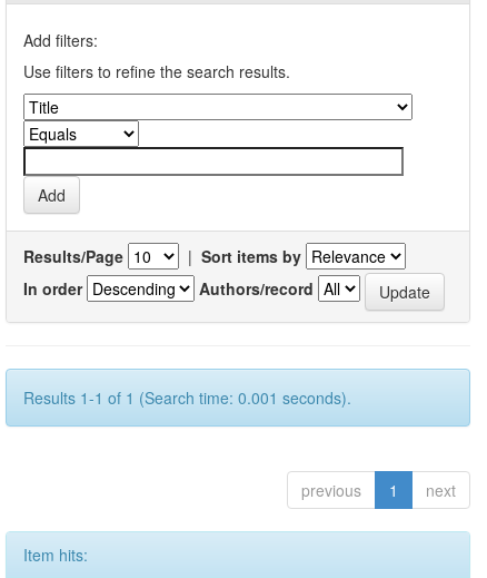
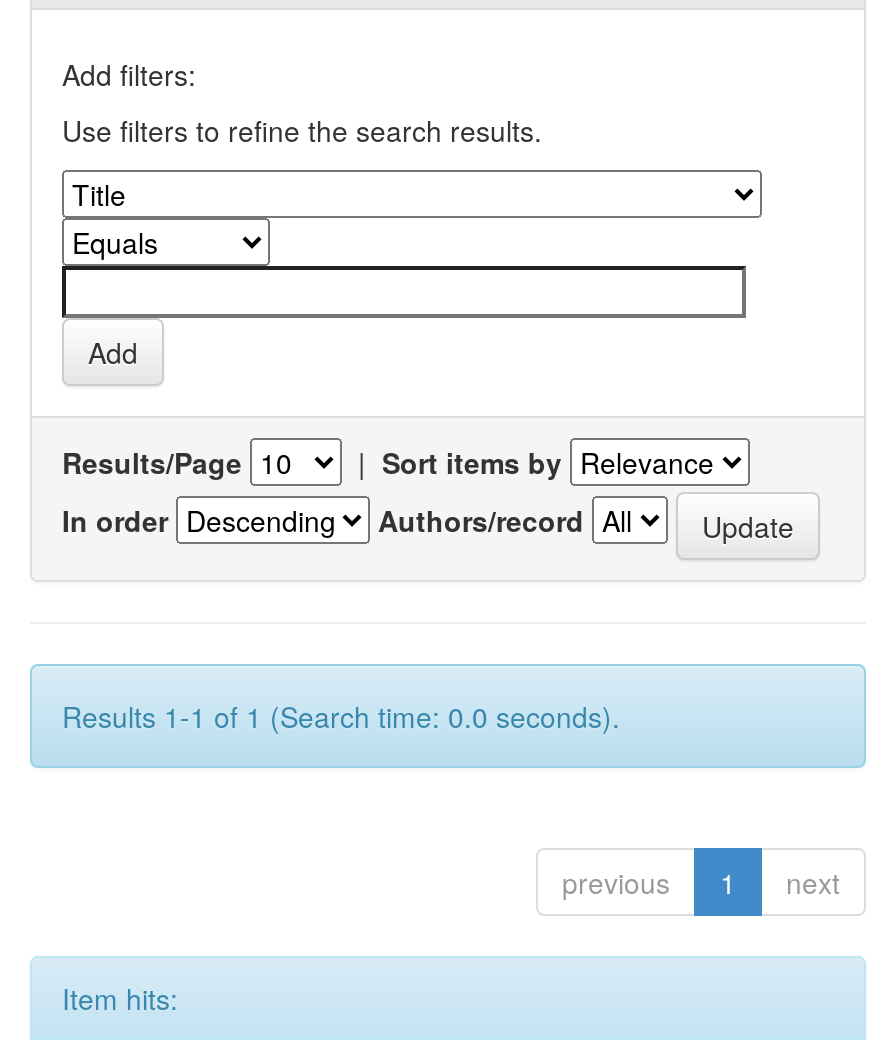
[23,386,351,408] Results 1-1 of 1 (Search time: 0.001 seconds). -> [62,696,620,736] Results 1-1 of 1 (Search time: 0.0 seconds).

